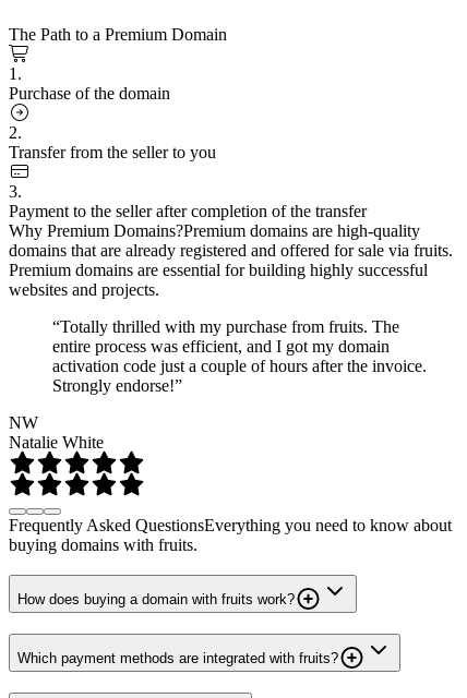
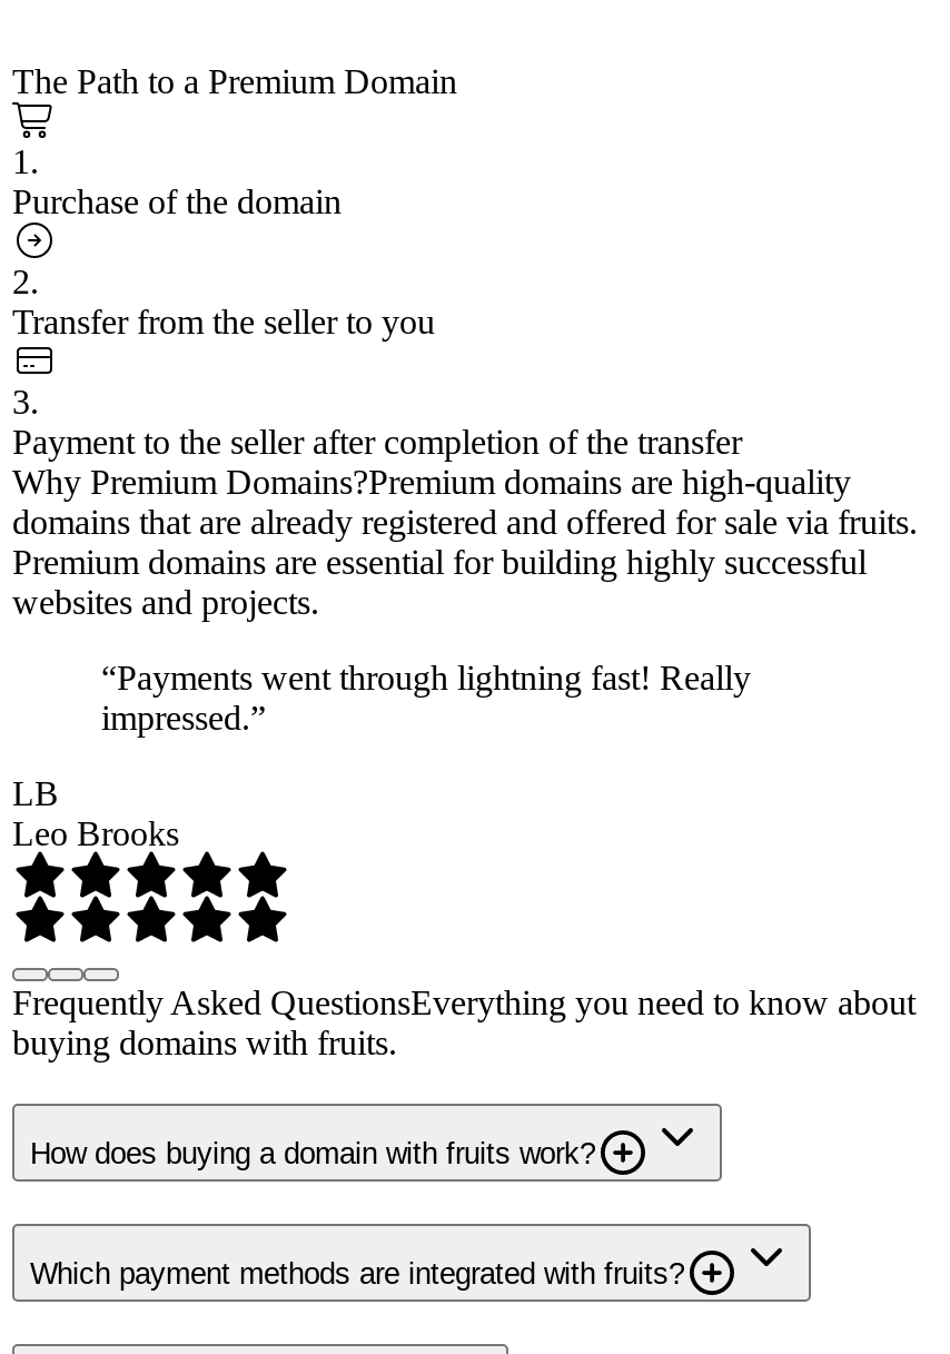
[52,317,427,394] “Totally thrilled with my purchase from fruits. The | entire process was efficient, and I got my domain | activation code just a couple of hours after the invoice. | Strongly endorse!” -> [101,658,751,736] “Payments went through lightning fast! Really | impressed.”
[9,413,104,451] NW | Natalie White -> [12,773,179,851] LB | Leo Brooks

